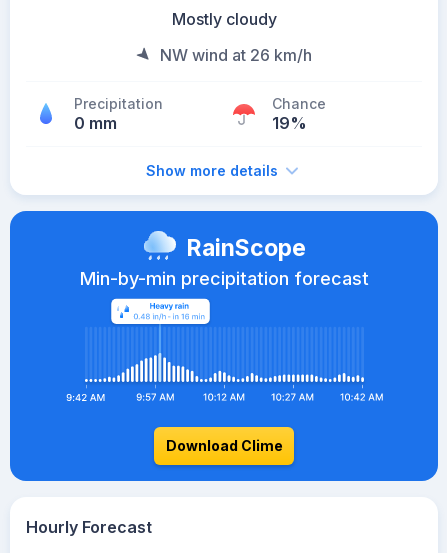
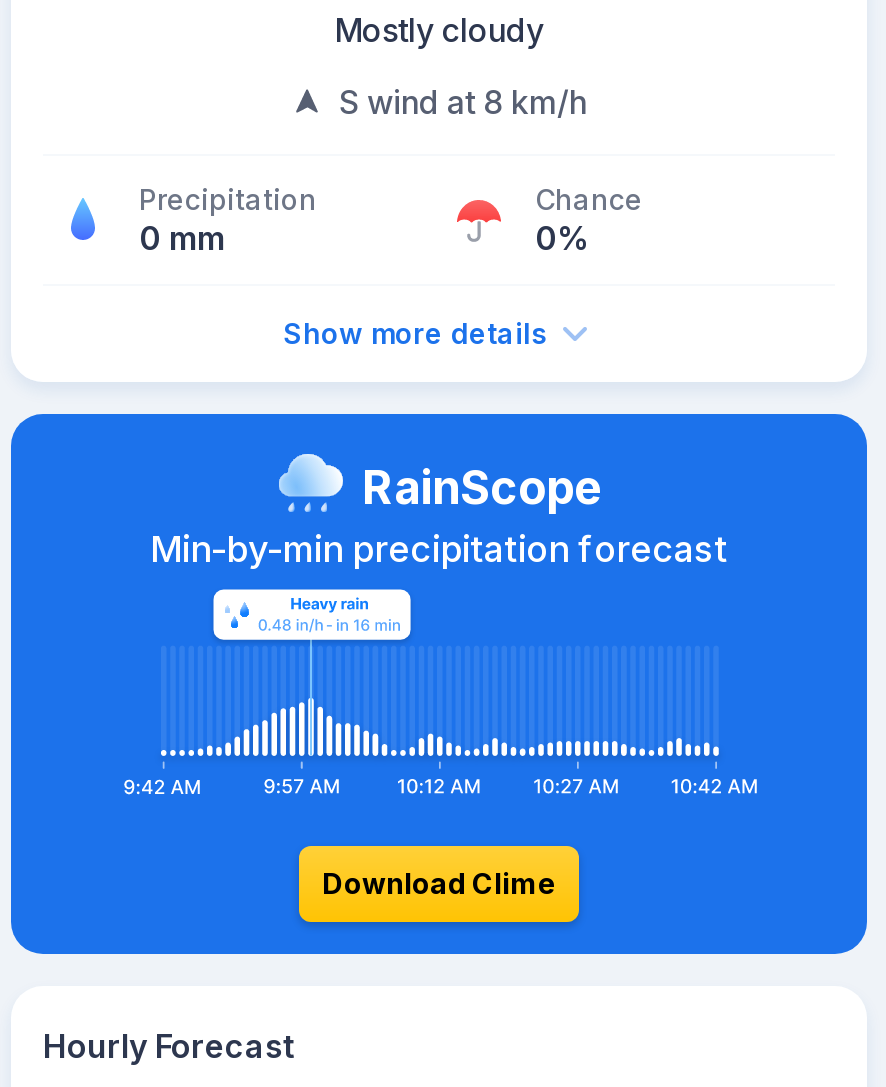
[160,45,312,65] NW wind at 26 km/h -> [339,82,587,122] S wind at 8 km/h
[272,113,307,133] 19% -> [535,218,591,258] 0%

